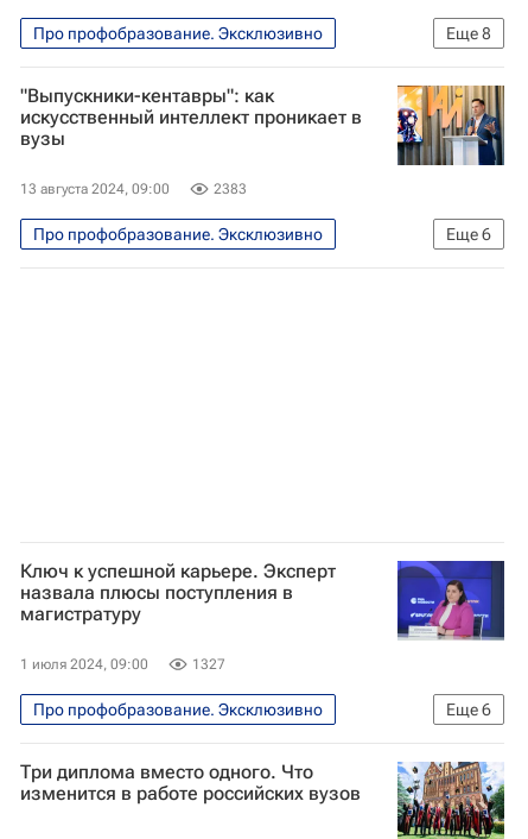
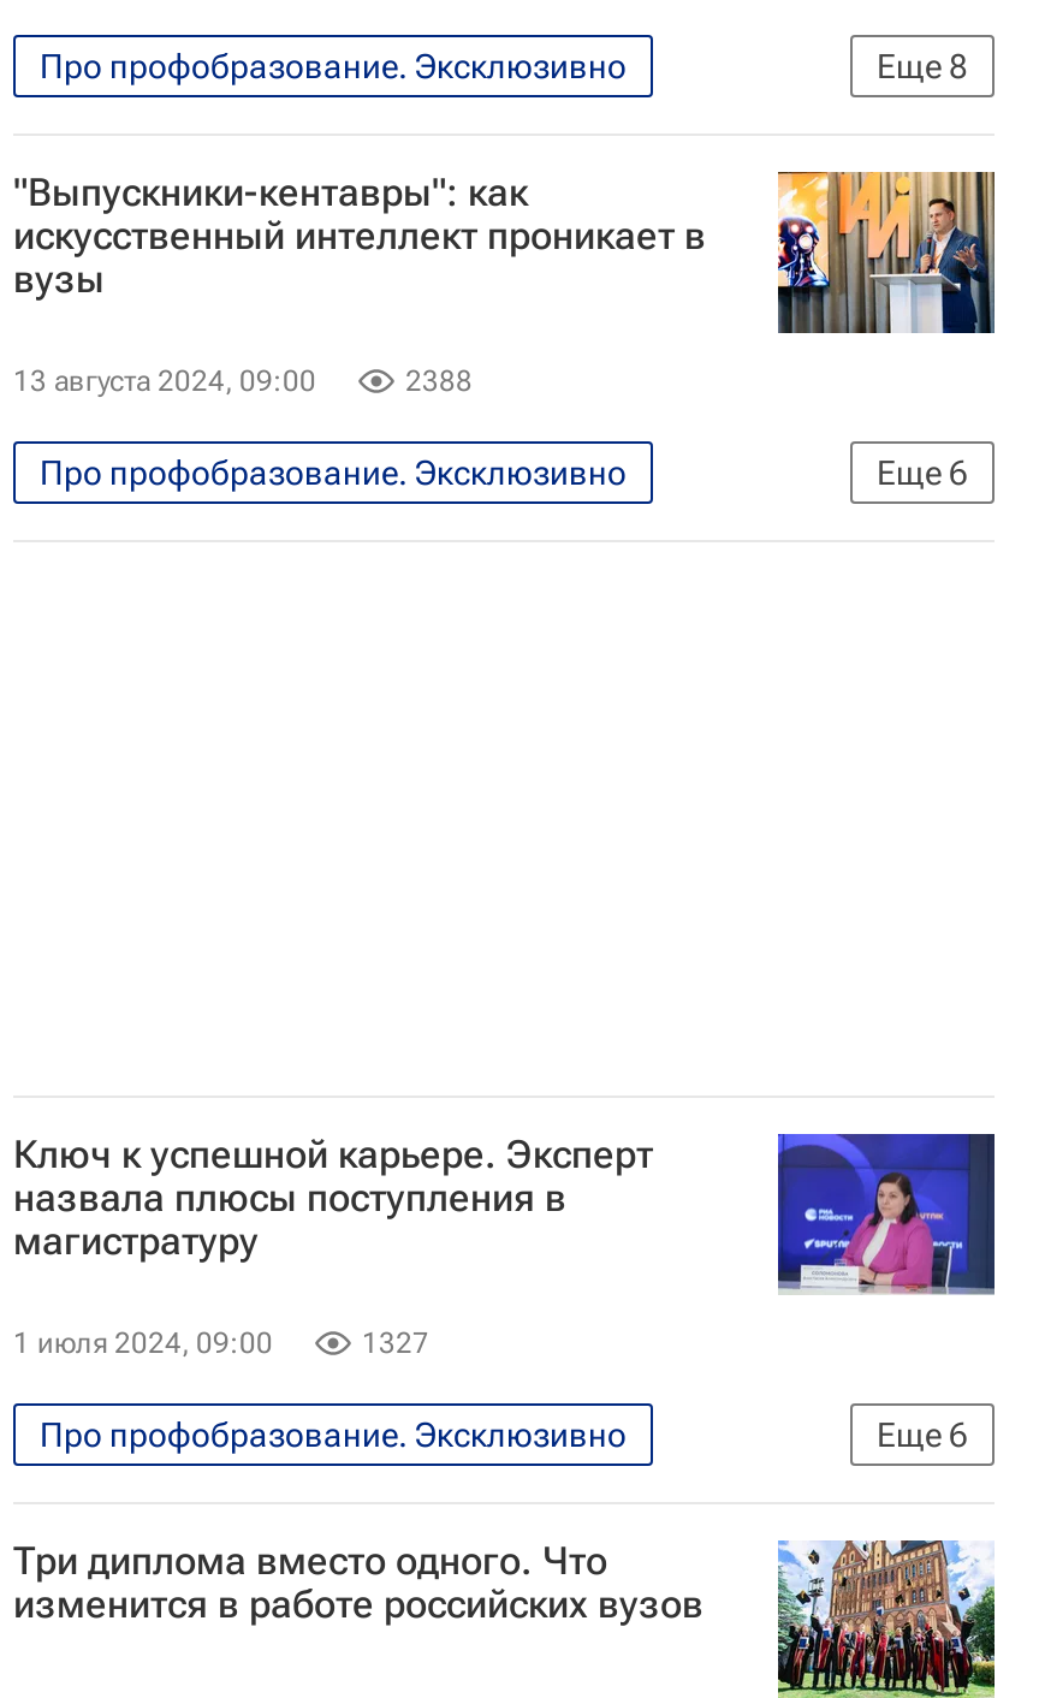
[214,180,247,197] 2383 -> [405,363,473,397] 2388

